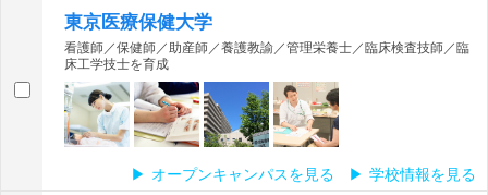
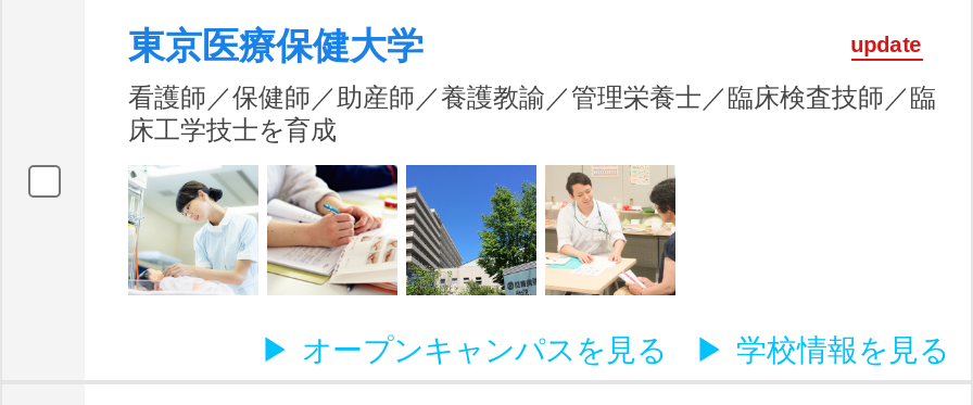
none -> [851,32,922,56] update

